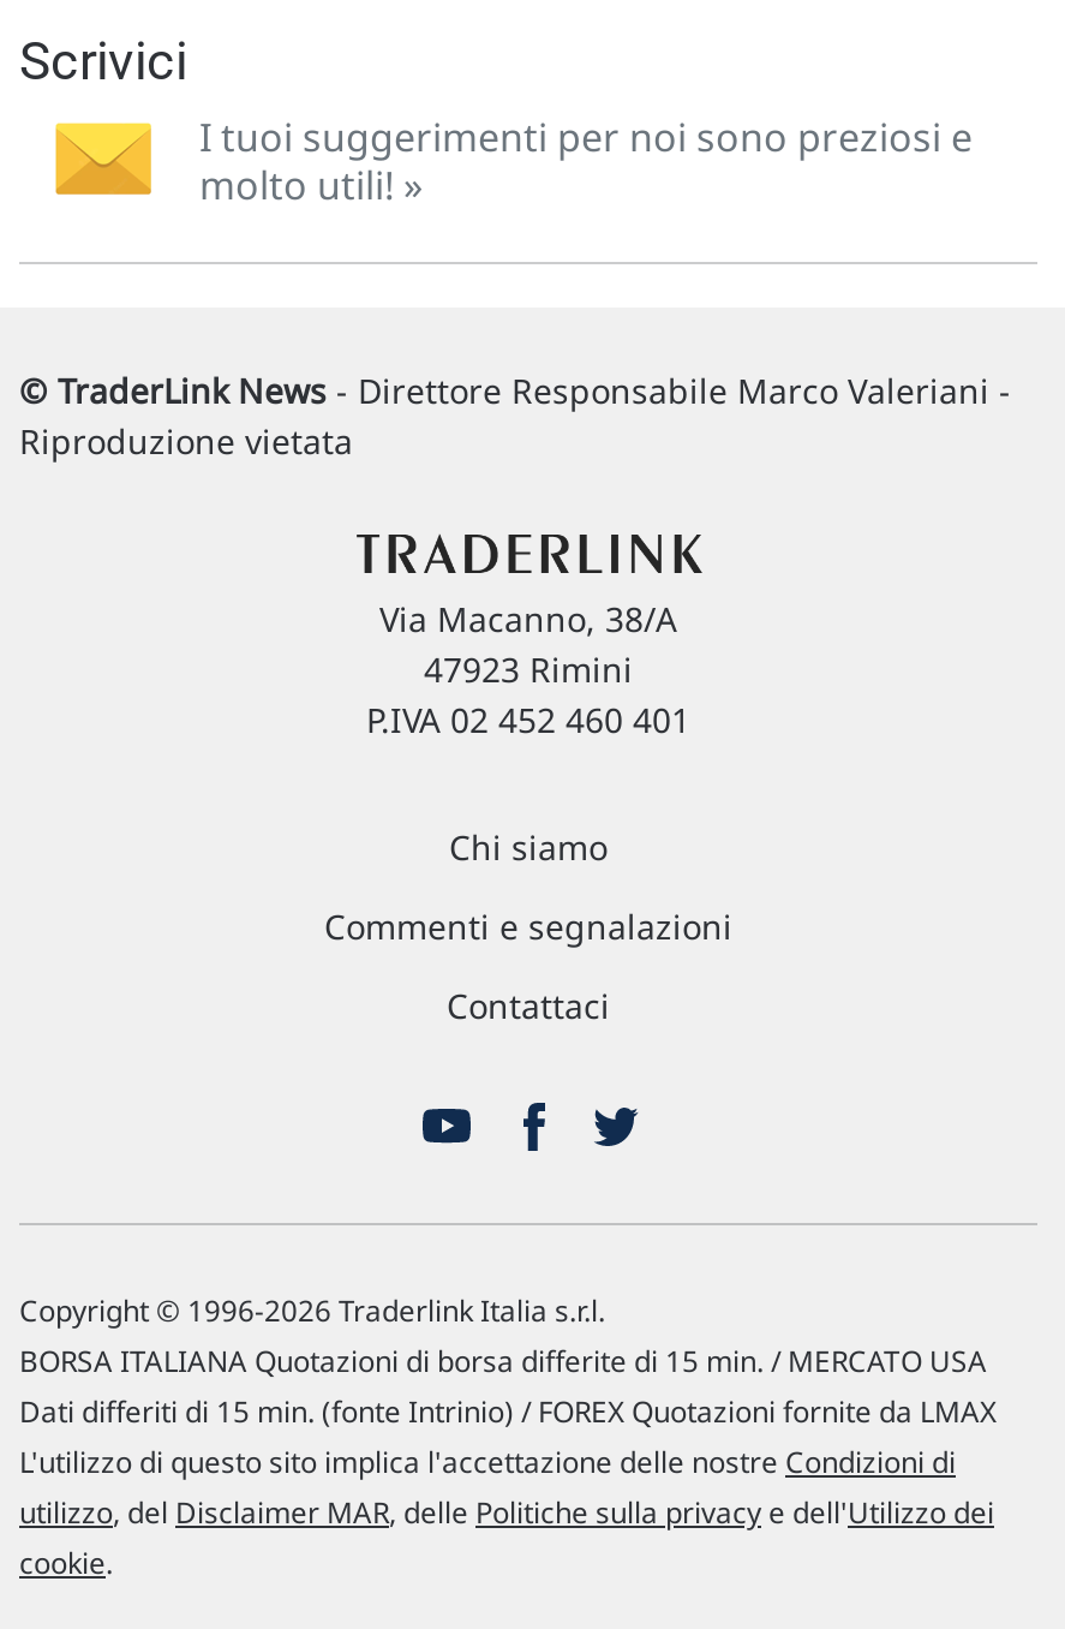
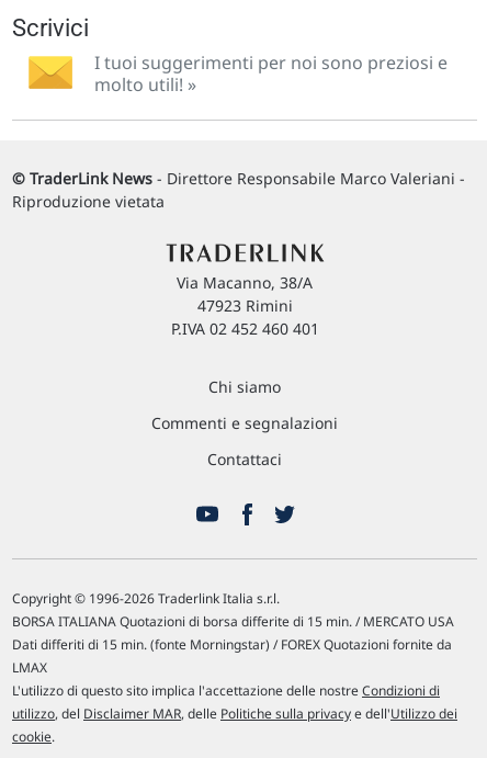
[19,1391,997,1432] Dati differiti di 15 min. (fonte Intrinio) / FOREX Quotazioni fornite da LMAX -> [12,635,452,677] Dati differiti di 15 min. (fonte Morningstar) / FOREX Quotazioni fornite da | LMAX

